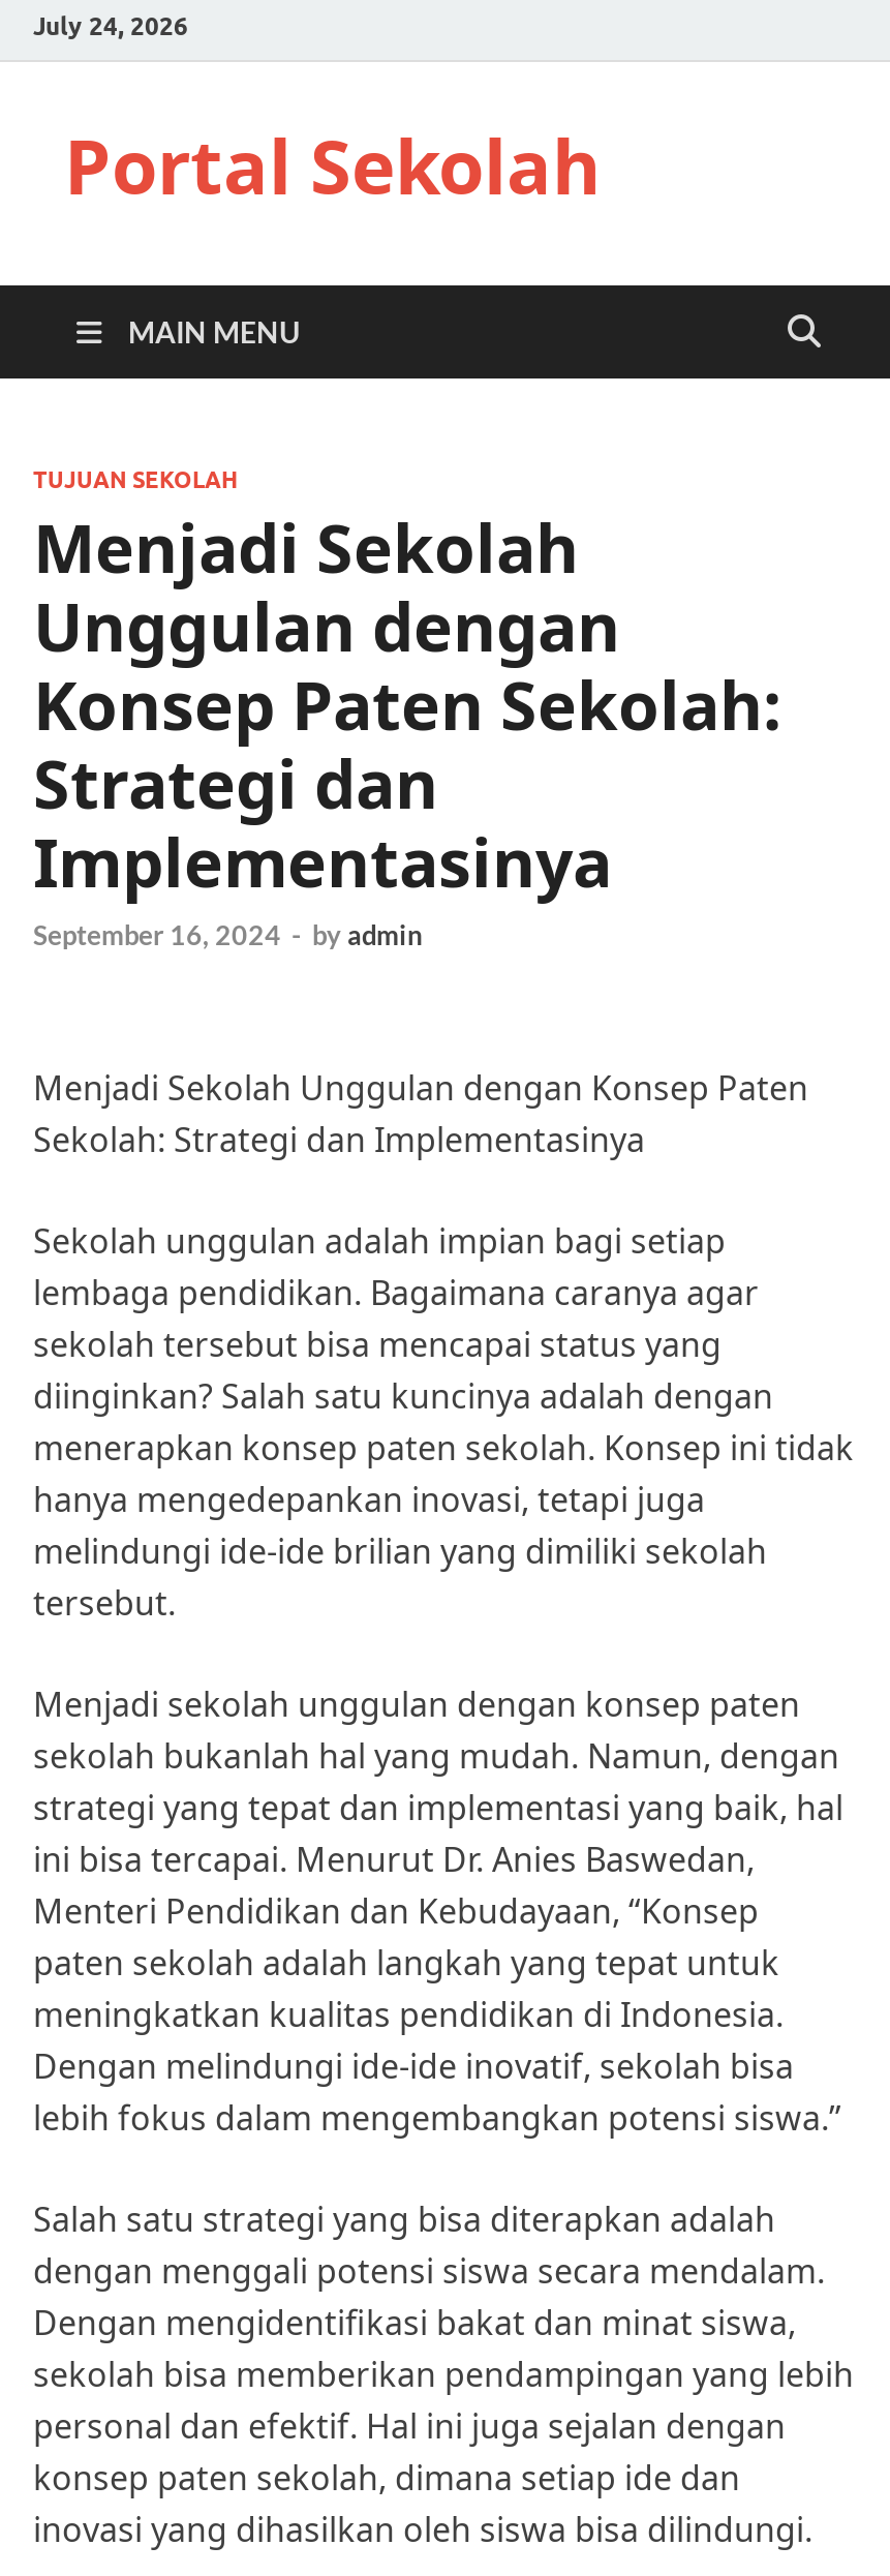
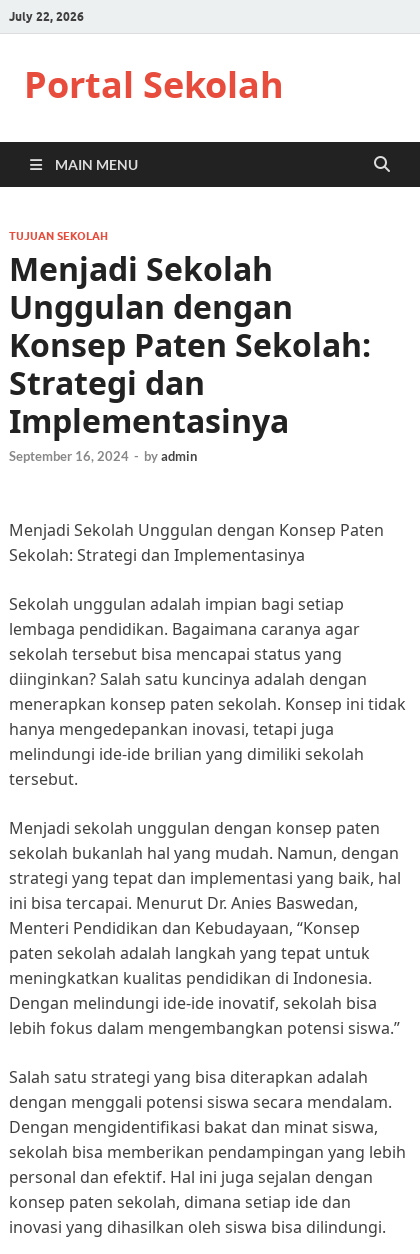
[33,9,188,40] July 24, 2026 -> [9,8,84,23] July 22, 2026

